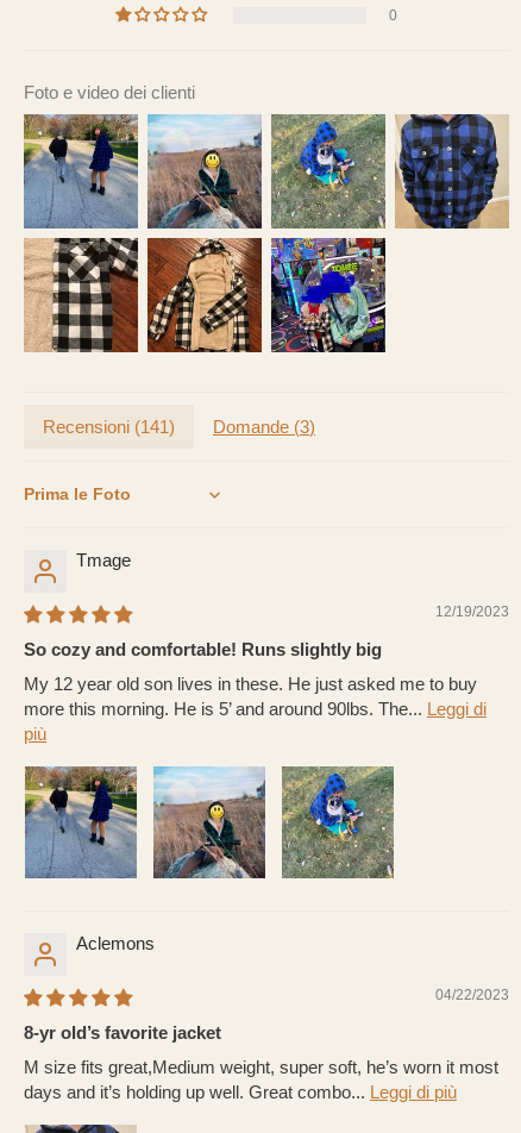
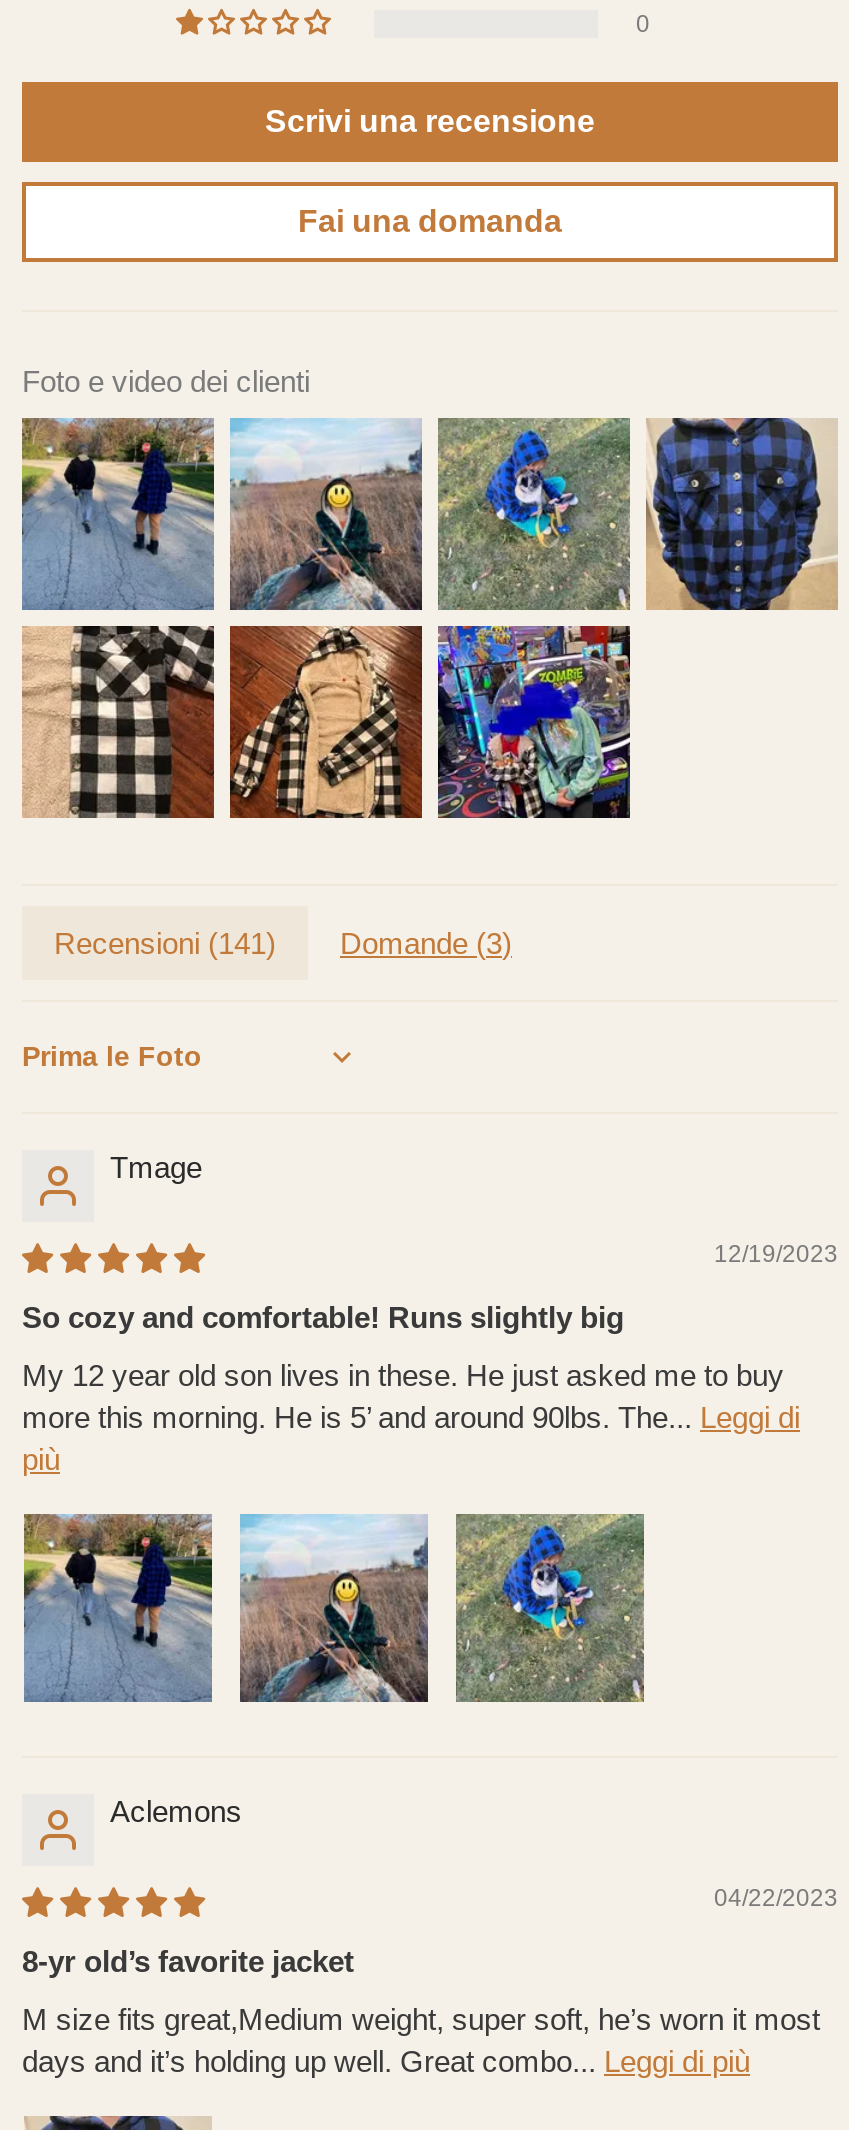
none -> [265,103,595,237] Scrivi una recensione | Fai una domanda

